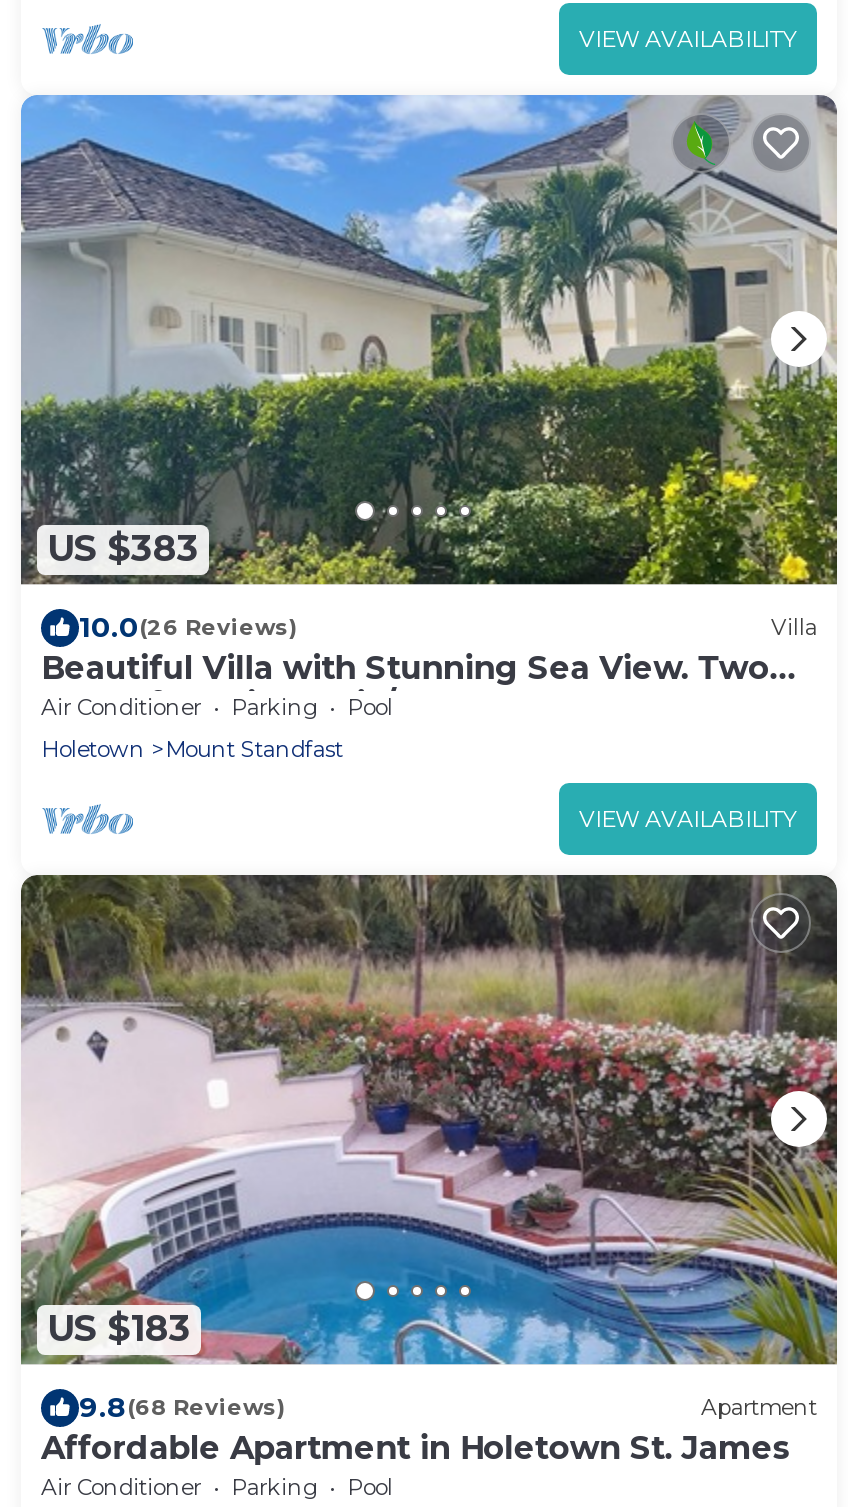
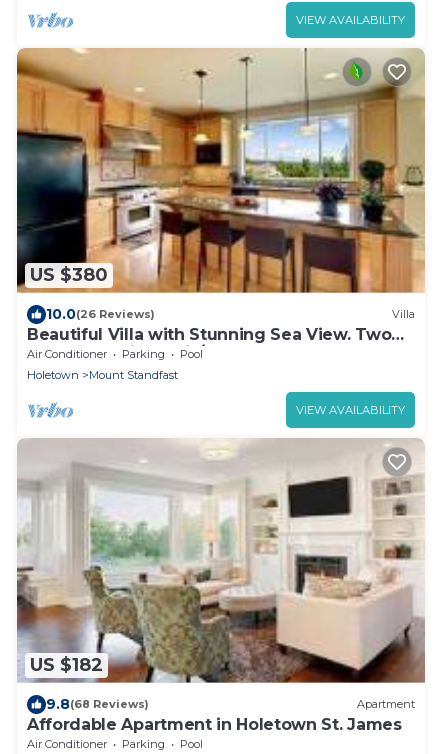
[19,93,839,587] [image] | US $383 -> [16,47,425,294] [image] | US $380
[19,873,839,1367] [image] | US $183 -> [16,438,425,684] [image] | US $182

